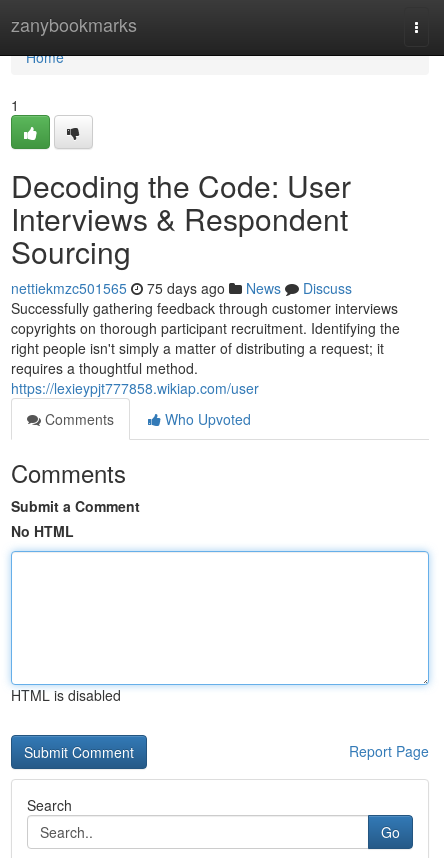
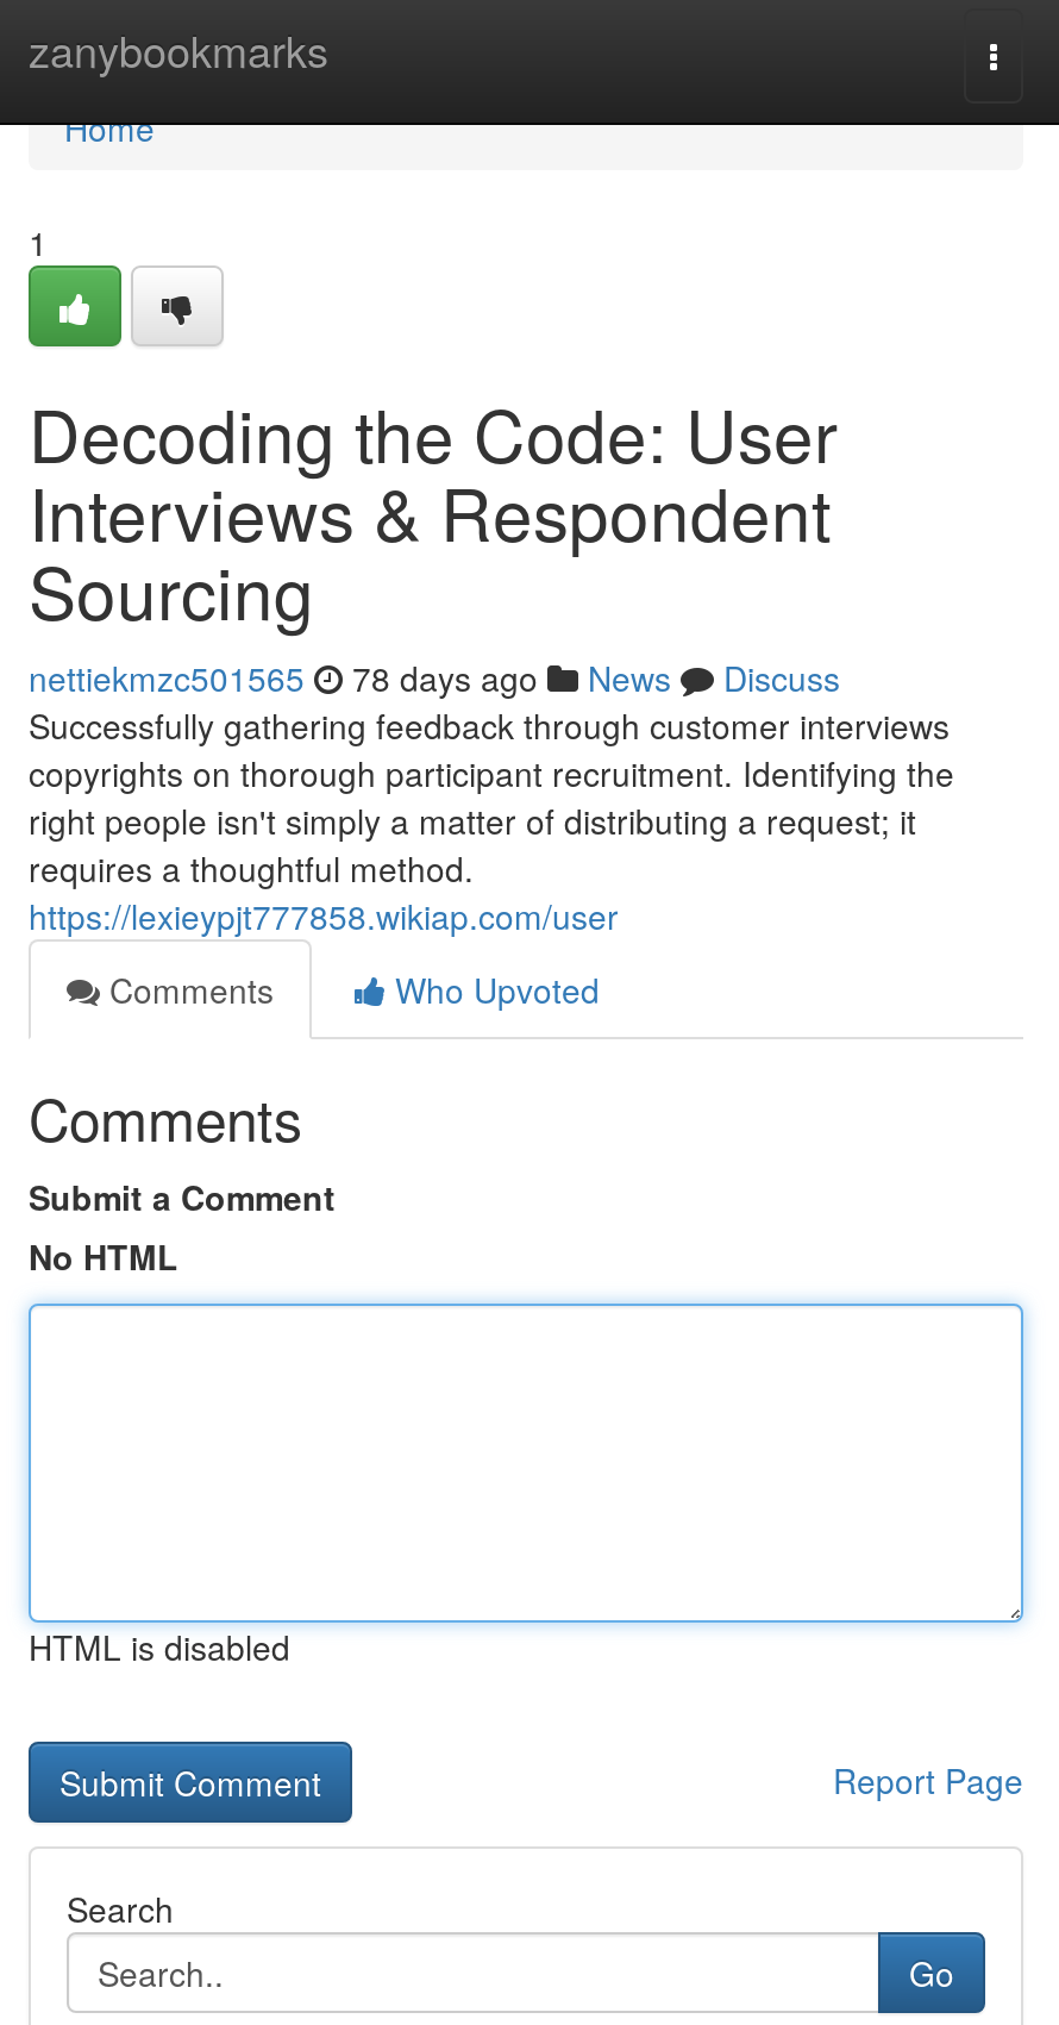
[11,278,352,298] nettiekmzc501565 75 days ago News Discuss -> [29,654,840,701] nettiekmzc501565 78 days ago News Discuss

